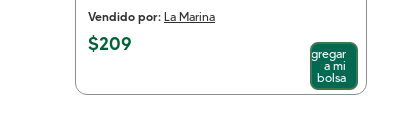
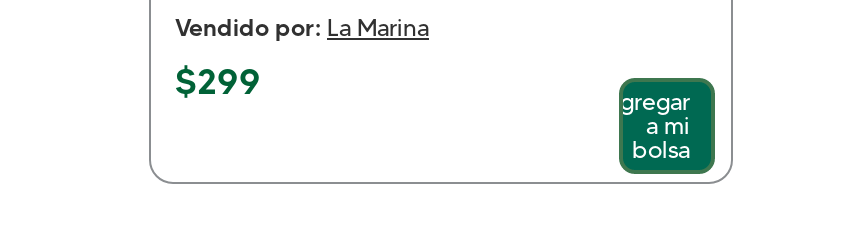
[88,33,132,55] $209 -> [175,60,261,104] $299

